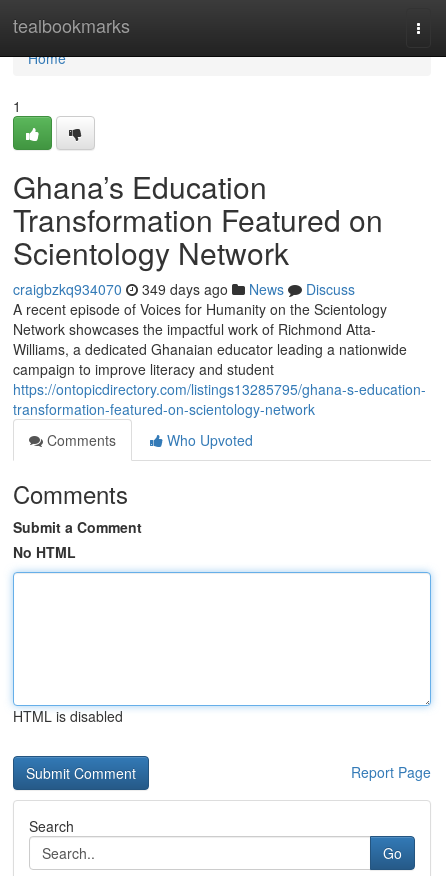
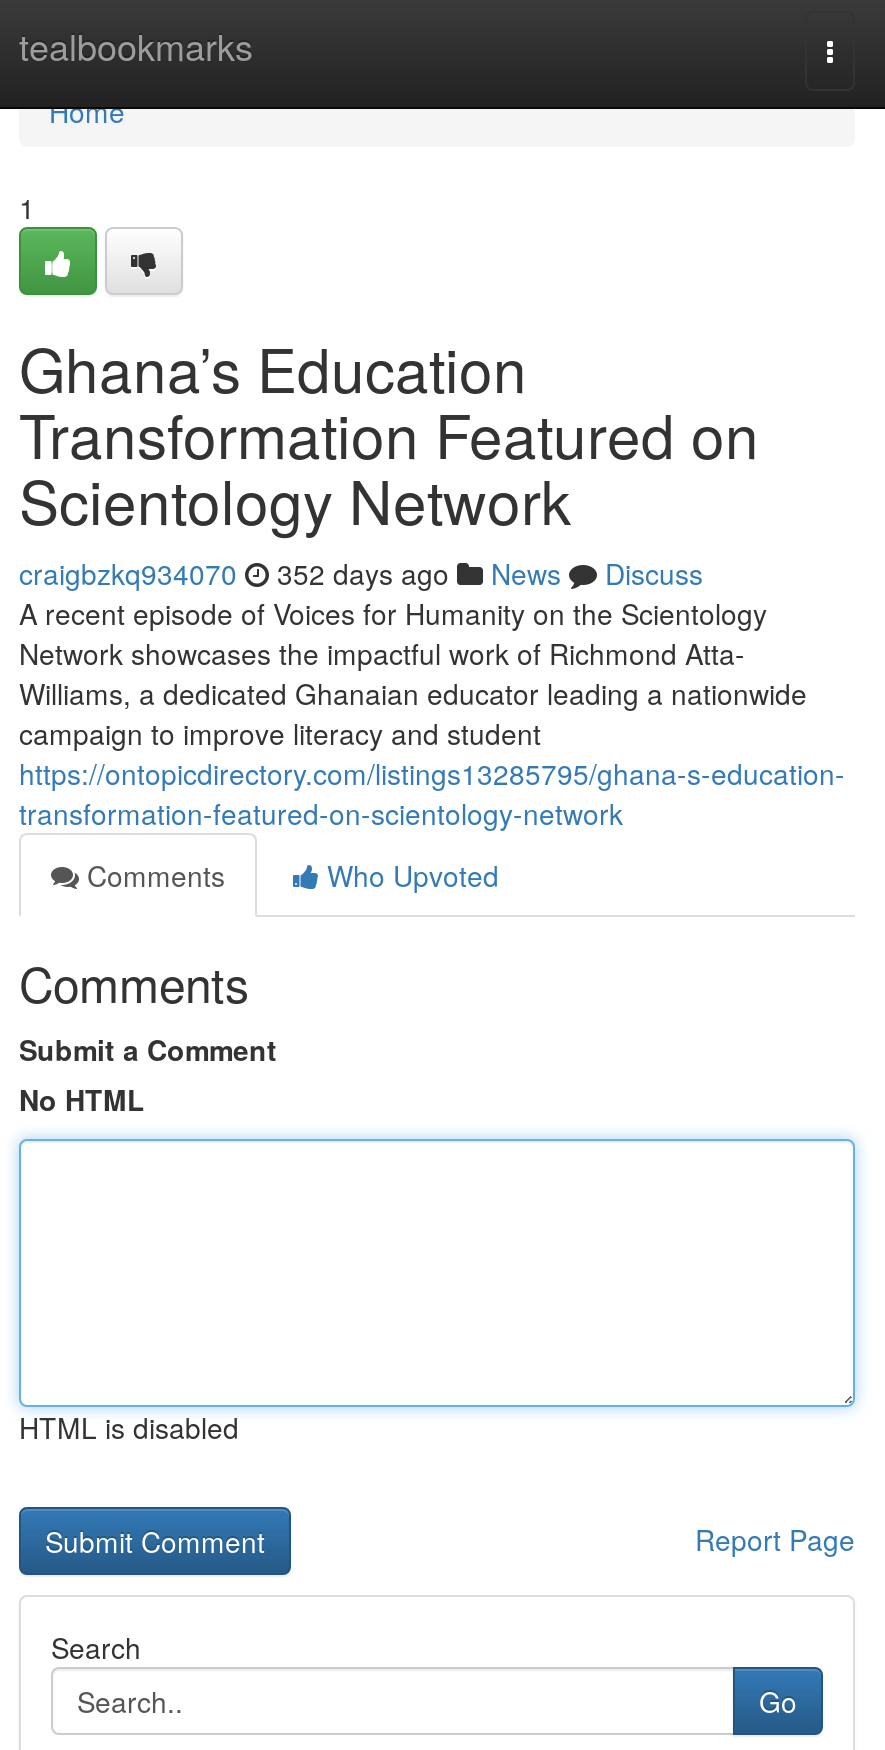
[13,279,355,299] craigbzkq934070 349 days ago News Discuss -> [19,553,703,593] craigbzkq934070 352 days ago News Discuss

